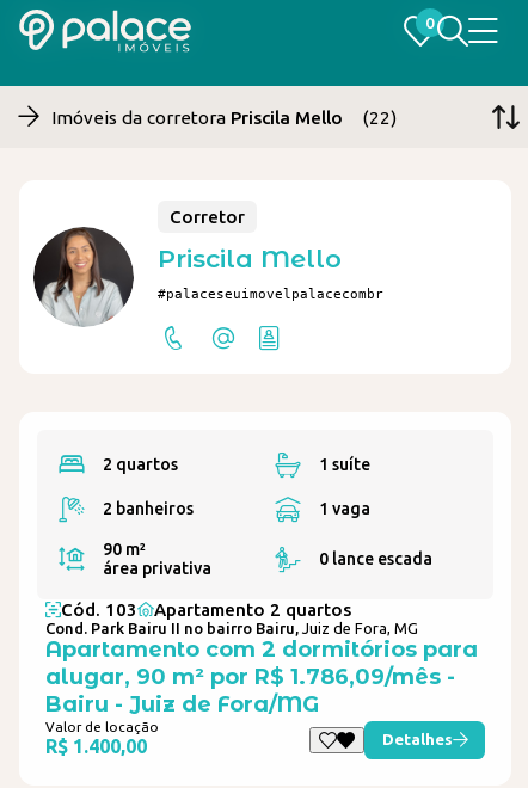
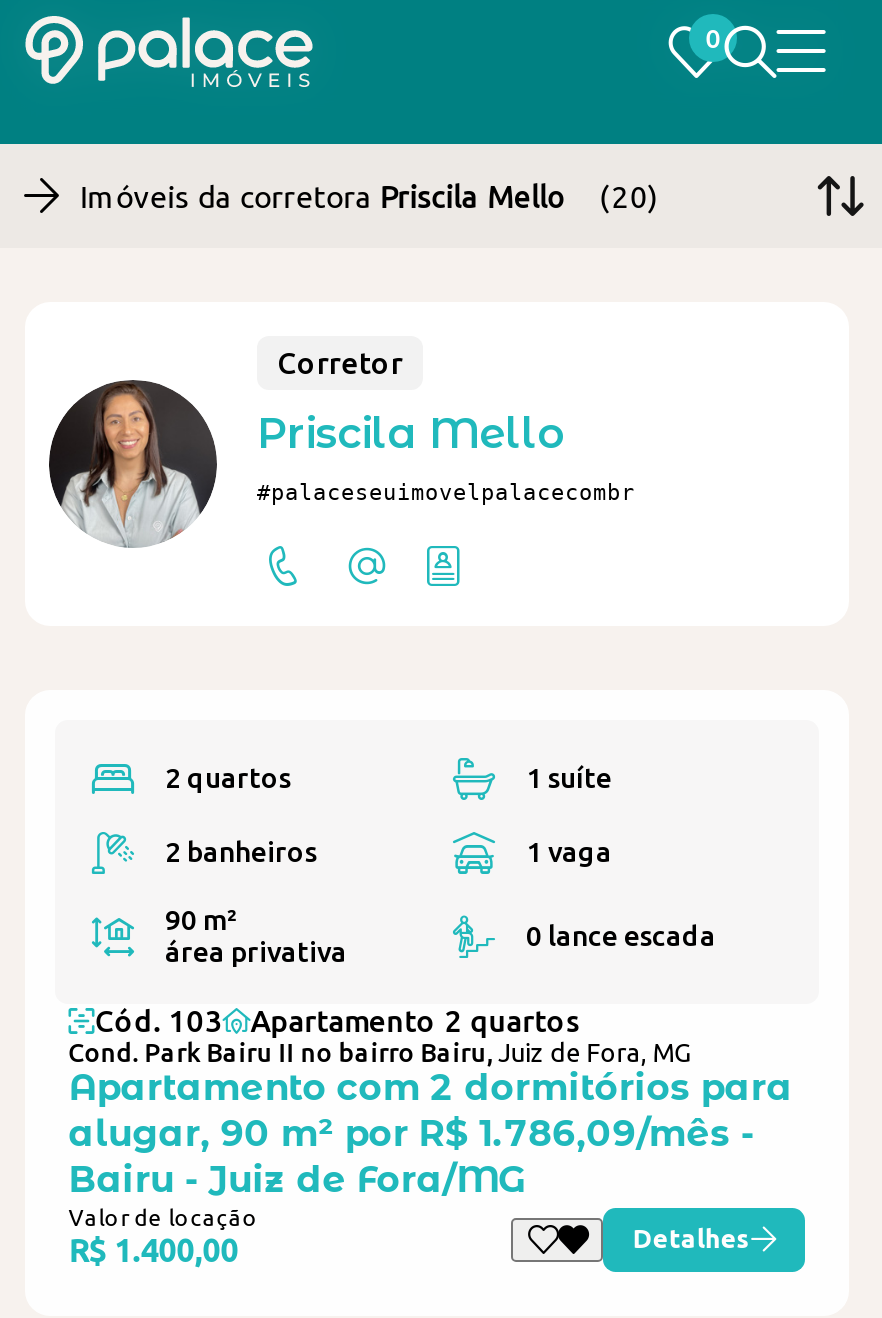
[52,107,397,127] Imóveis da corretora Priscila Mello (22) -> [79,179,657,213] Imóveis da corretora Priscila Mello (20)

